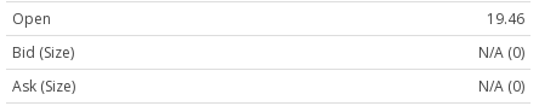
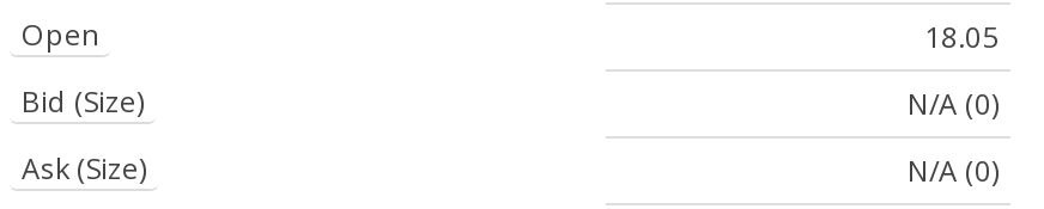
[487,9,524,29] 19.46 -> [924,18,999,58] 18.05

